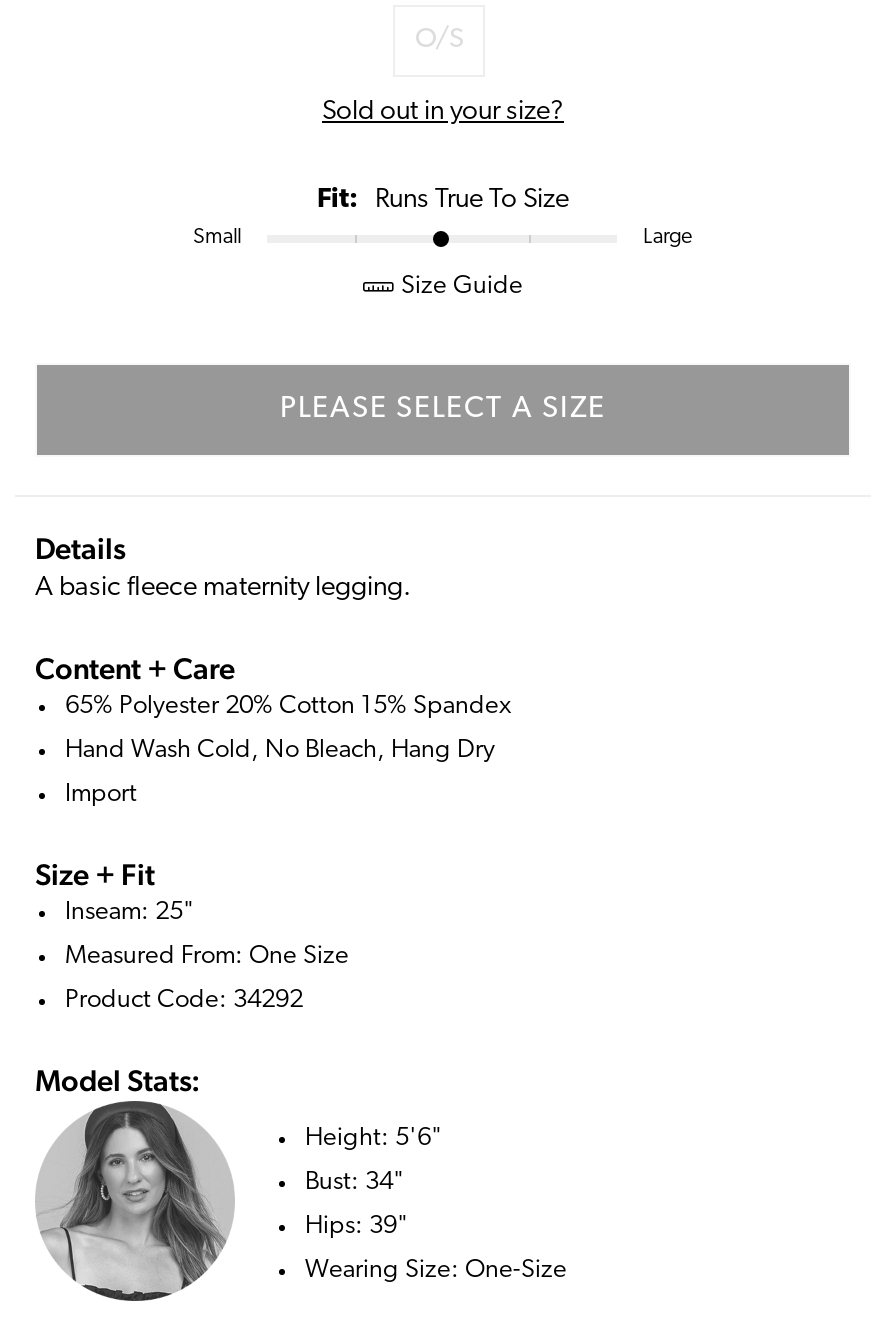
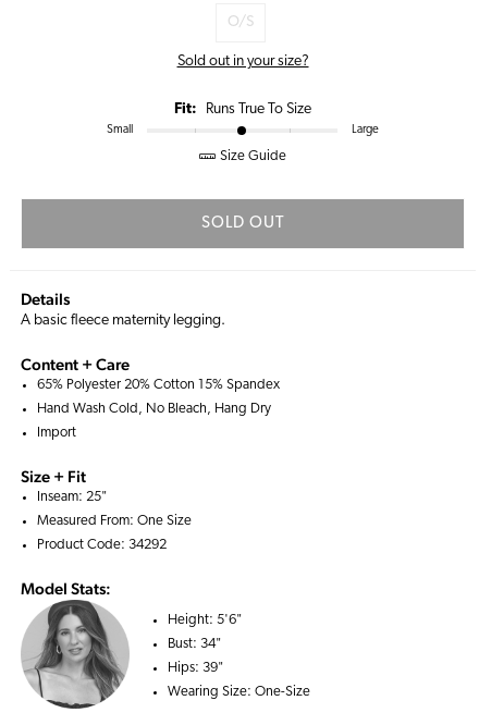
[280,395,606,425] PLEASE SELECT A SIZE -> [201,216,285,232] SOLD OUT

